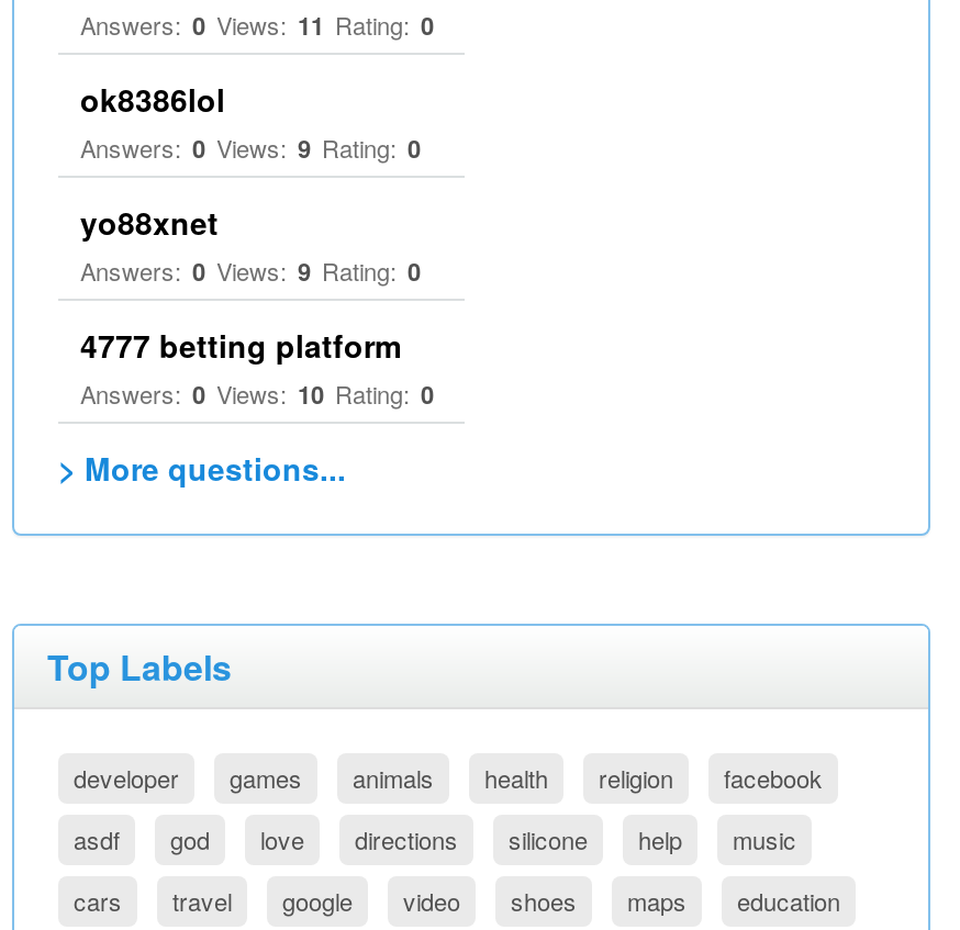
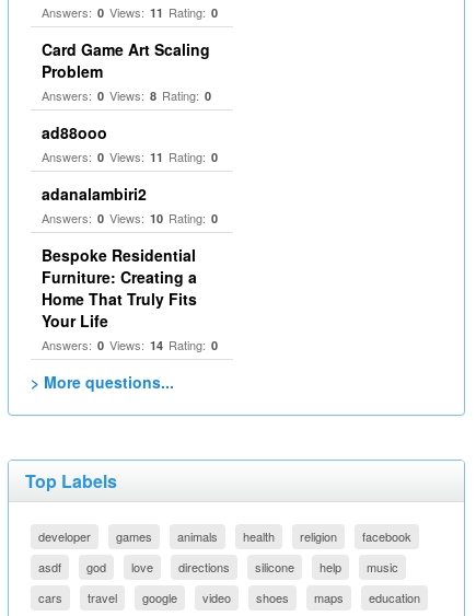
[80,77,421,165] ok8386lol | Answers: 0 Views: 9 Rating: 0 -> [42,38,211,104] Card Game Art Scaling | Problem | Answers: 0 Views: 8 Rating: 0
[80,200,421,288] yo88xnet | Answers: 0 Views: 9 Rating: 0 -> [42,121,218,165] ad88ooo | Answers: 0 Views: 11 Rating: 0
[80,323,401,367] 4777 betting platform -> [42,183,147,205] adanalambiri2
none -> [42,244,218,353] Bespoke Residential | Furniture: Creating a | Home That Truly Fits | Your Life | Answers: 0 Views: 14 Rating: 0

